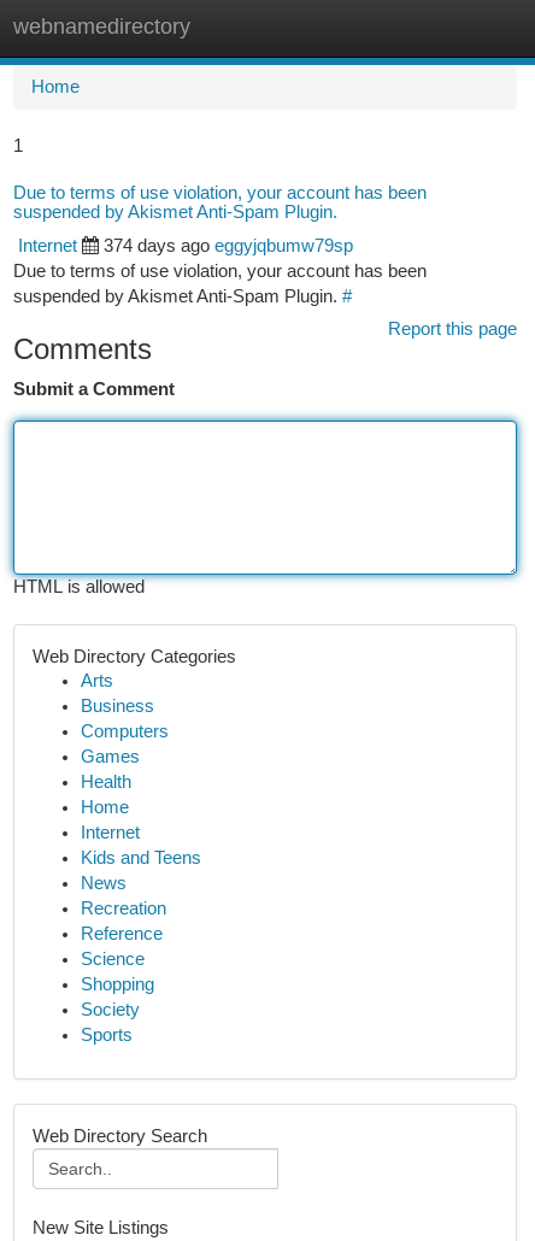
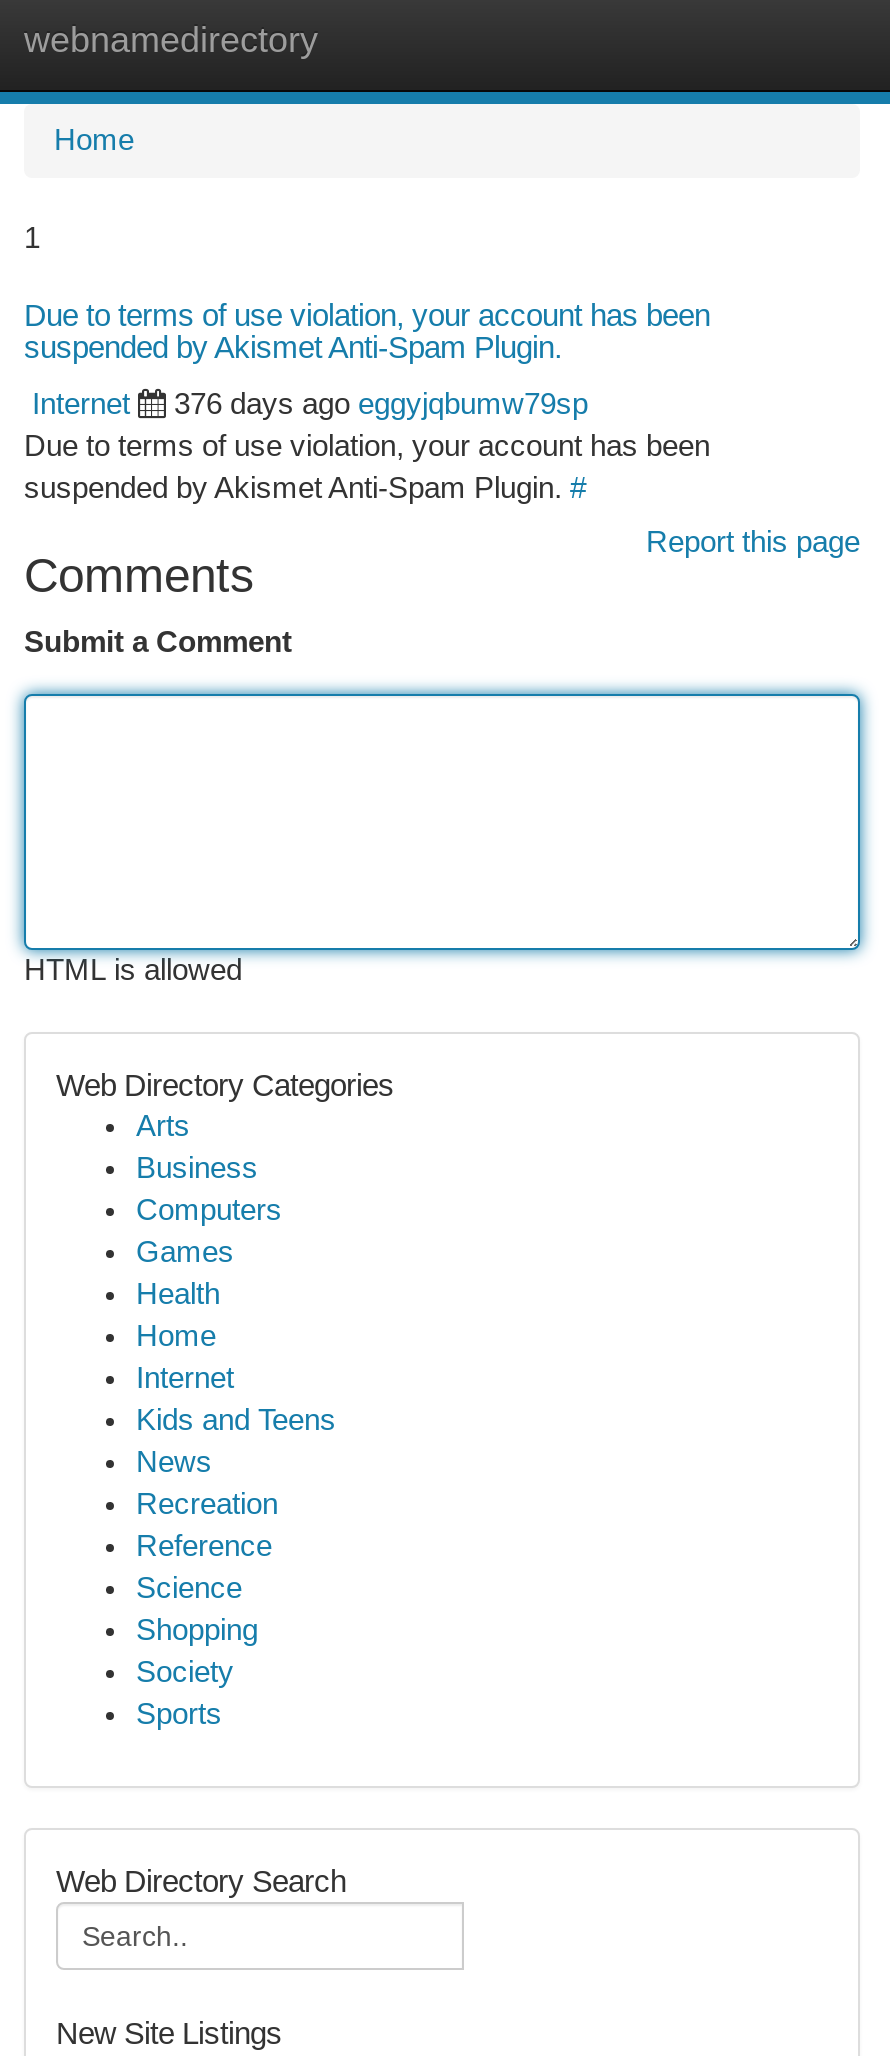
[104,236,353,255] 374 days ago eggyjqbumw79sp -> [174,388,588,420] 376 days ago eggyjqbumw79sp

